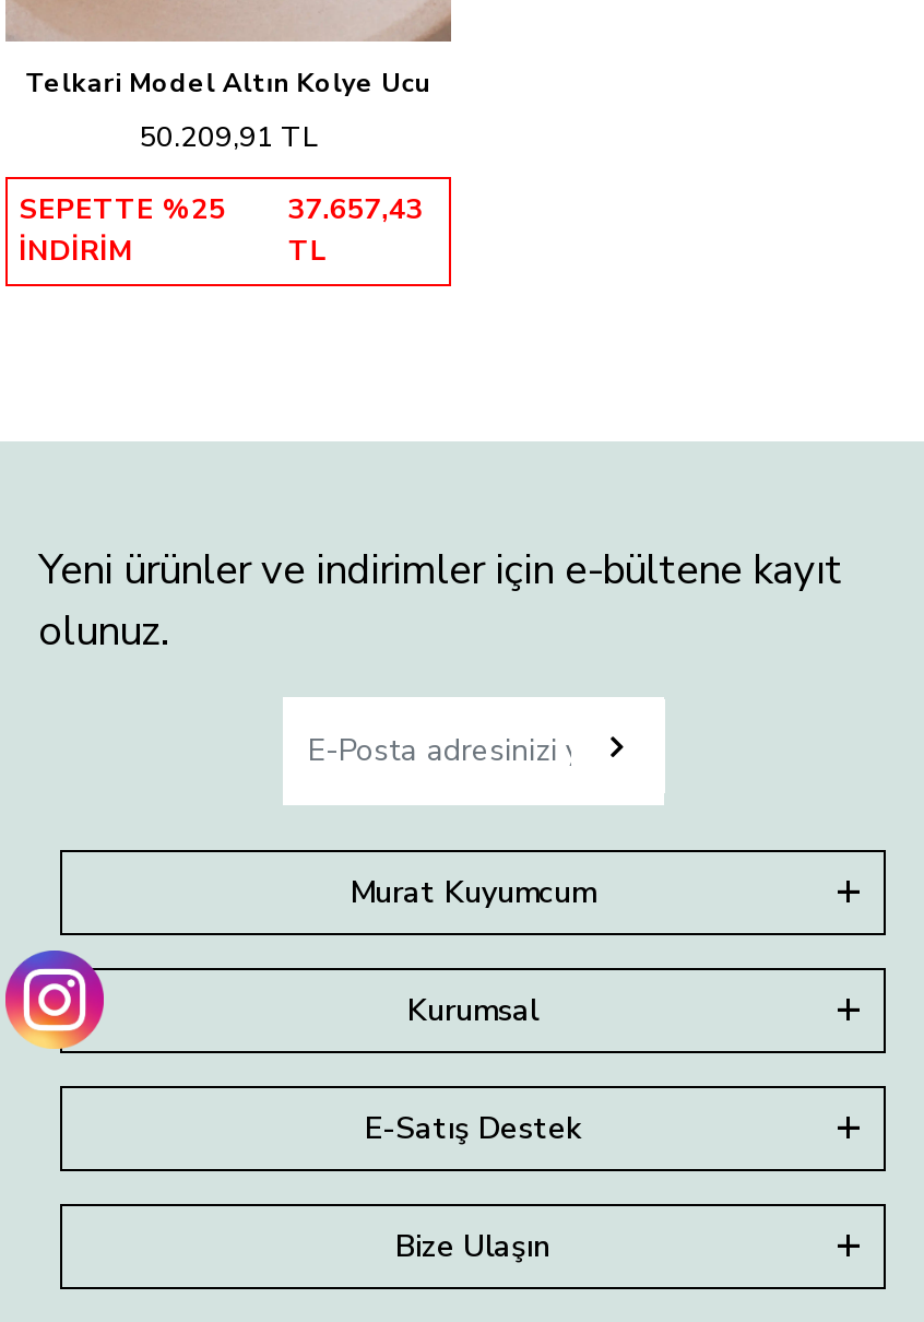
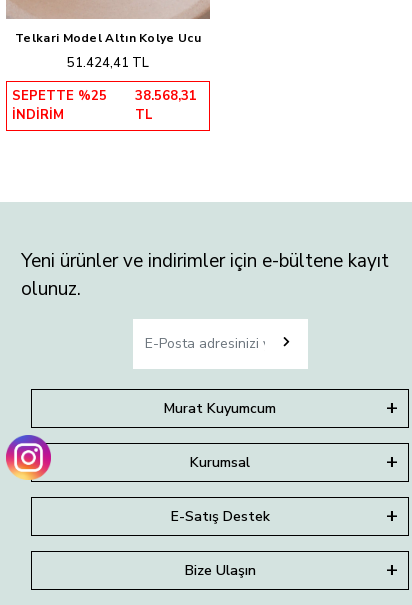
[139,117,318,157] 50.209,91 TL -> [67,54,149,72] 51.424,41 TL
[19,189,424,229] SEPETTE %25 37.657,43 -> [12,87,197,105] SEPETTE %25 38.568,31

